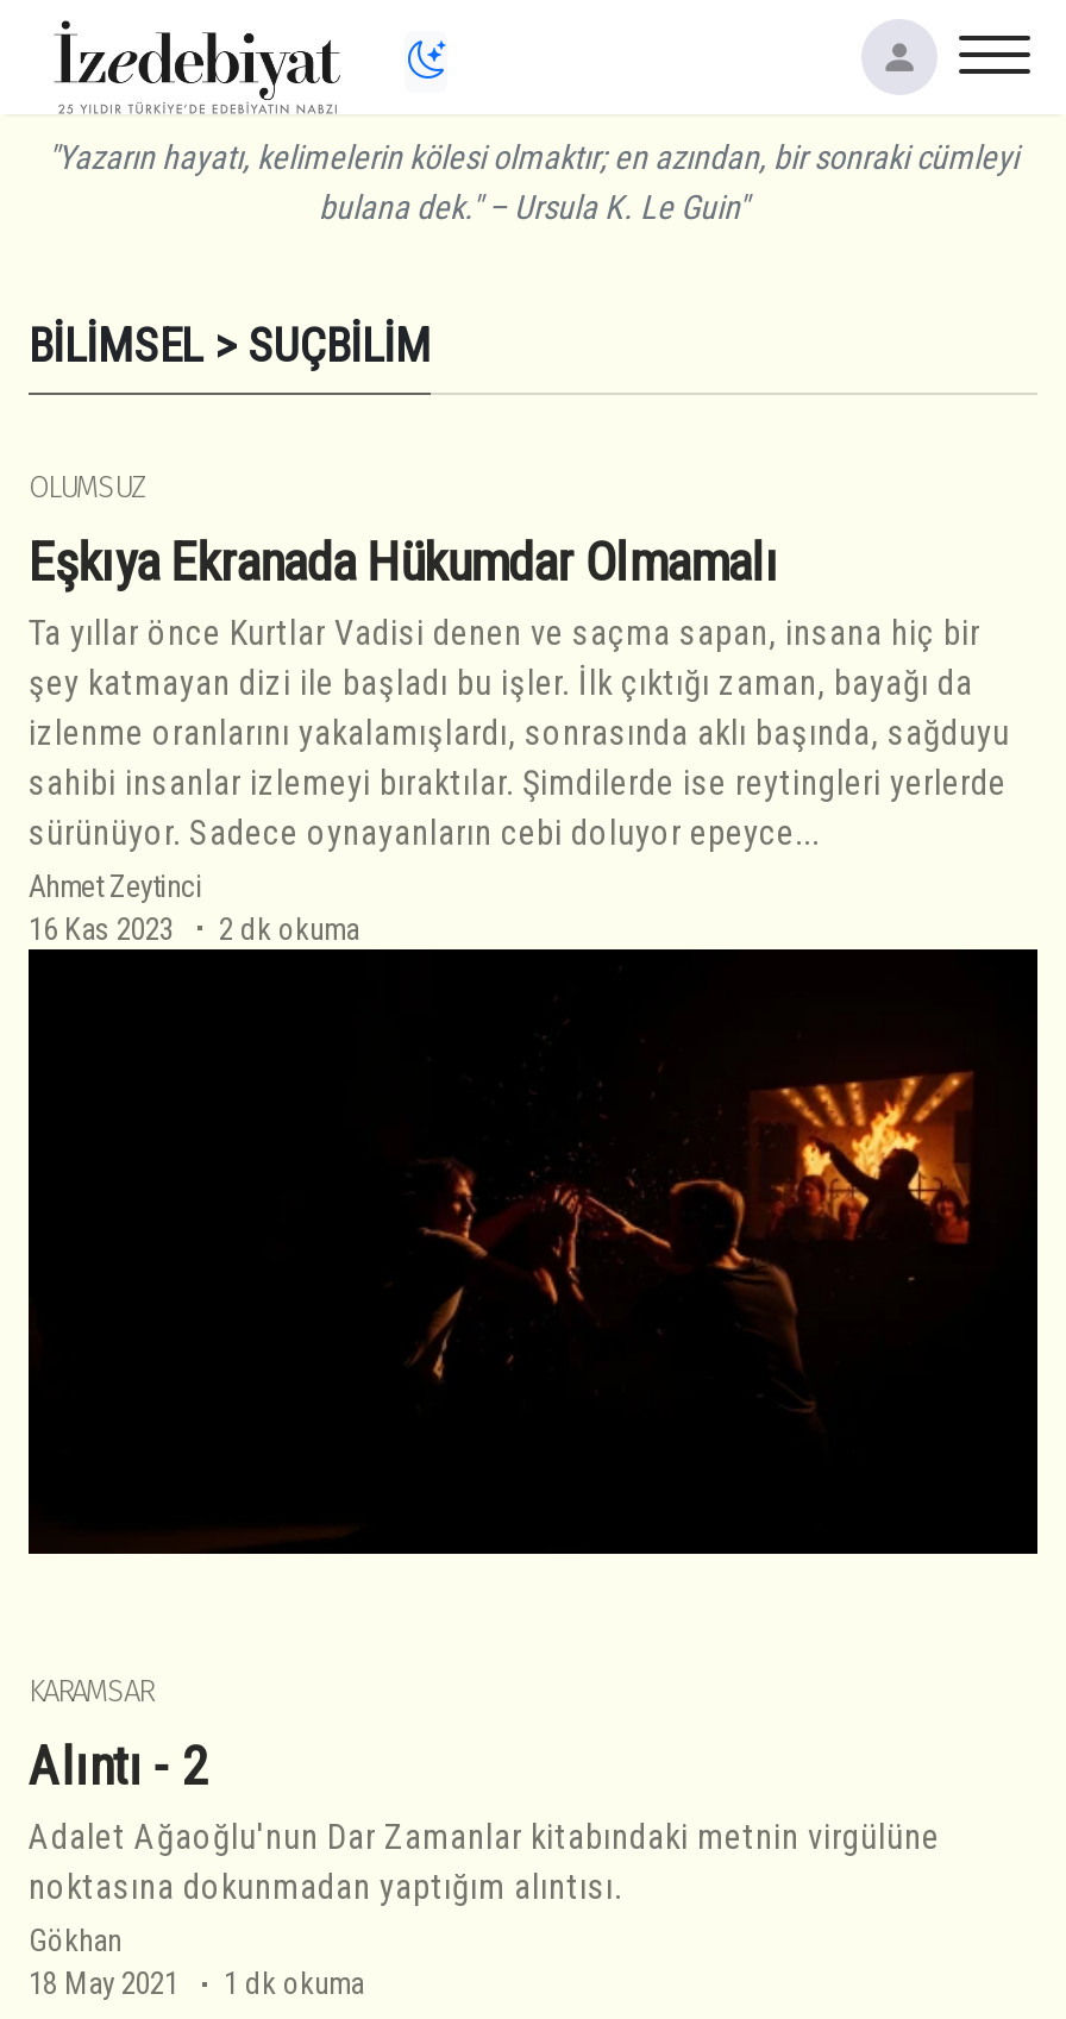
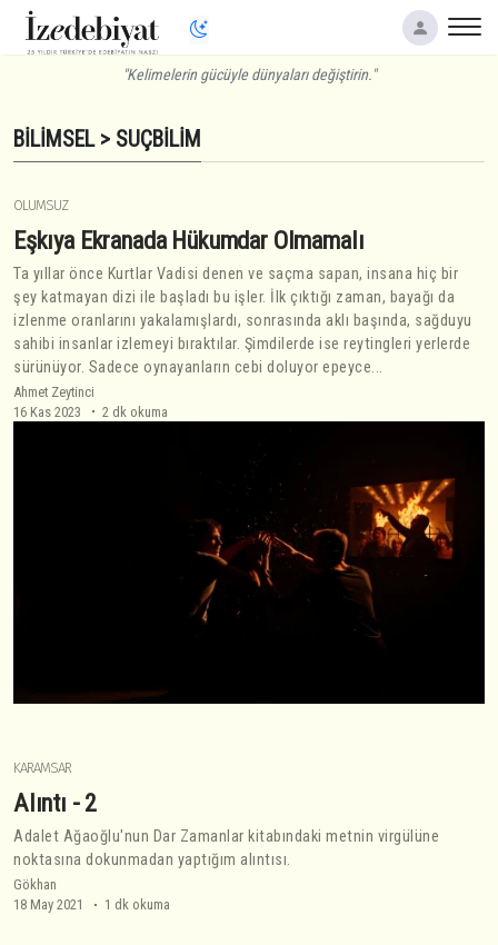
[48,138,1018,226] "Yazarın hayatı, kelimelerin kölesi olmaktır; en azından, bir sonraki cümleyi | bulana dek." – Ursula K. Le Guin" -> [122,66,376,83] "Kelimelerin gücüyle dünyaları değiştirin."

